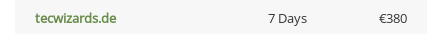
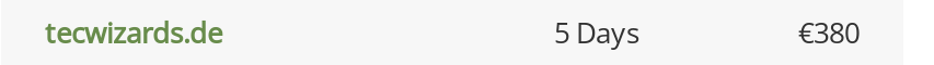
[267,8,306,26] 7 Days -> [554,12,639,51] 5 Days

